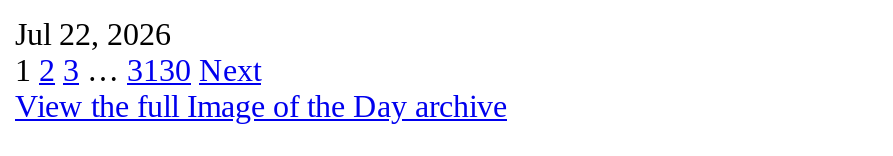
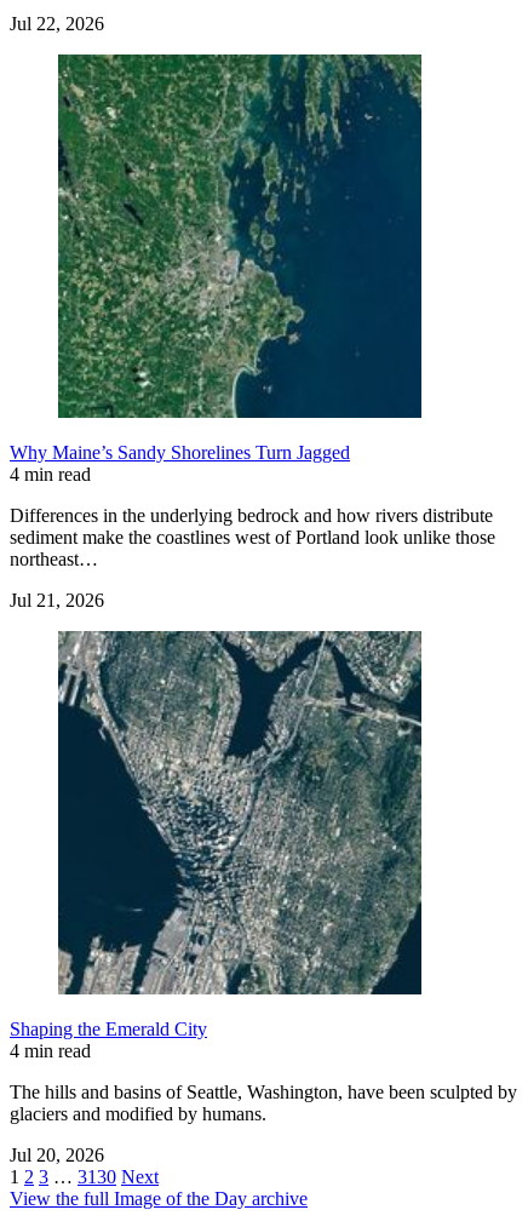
none -> [10,53,495,611] [image] | Why Maine’s Sandy Shorelines Turn Jagged | 4 min read | Differences in the underlying bedrock and how rivers distribute | sediment make the coastlines west of Portland look unlike those | northeast… | Jul 21, 2026
none -> [10,630,517,1166] [image] | Shaping the Emerald City | 4 min read | The hills and basins of Seattle, Washington, have been sculpted by | glaciers and modified by humans. | Jul 20, 2026

